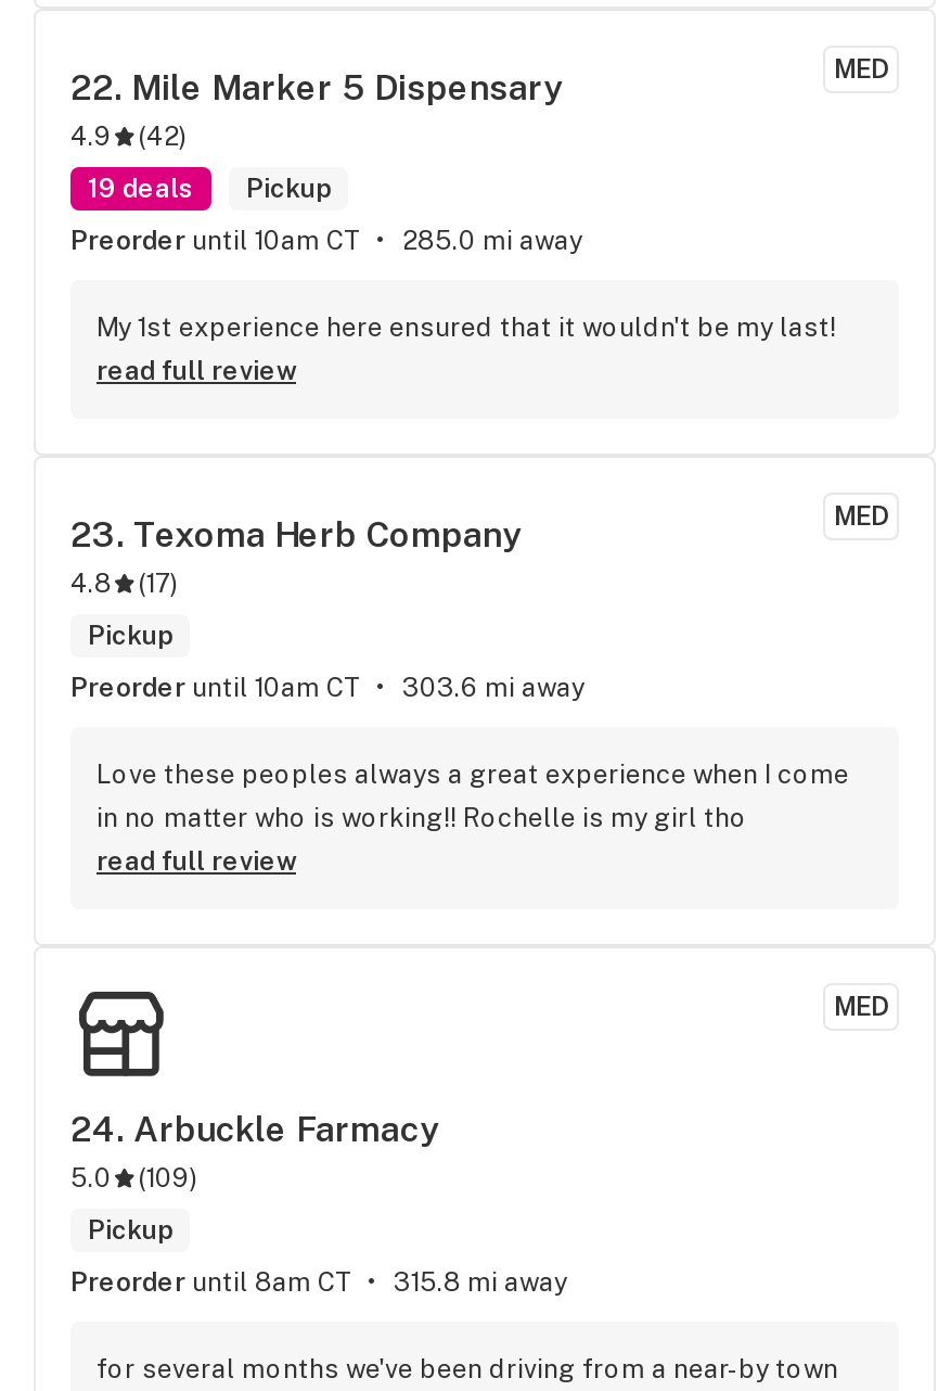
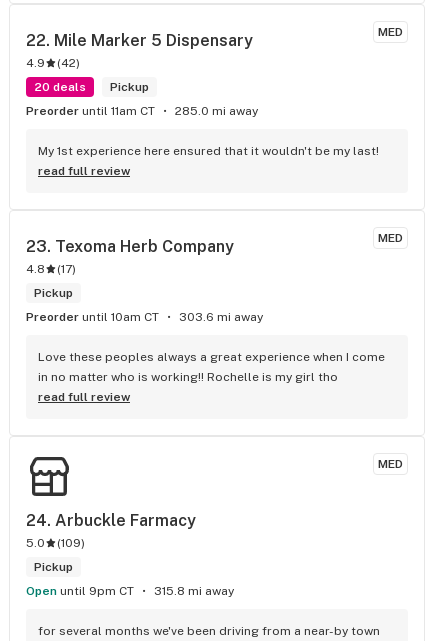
[88,174,331,204] 19 deals Pickup -> [34,80,149,94] 20 deals Pickup
[88,226,359,256] Preorder until 10am CT -> [34,104,155,118] Preorder until 11am CT
[88,1267,350,1298] Preorder until 8am CT -> [35,584,134,598] Open until 9pm CT

